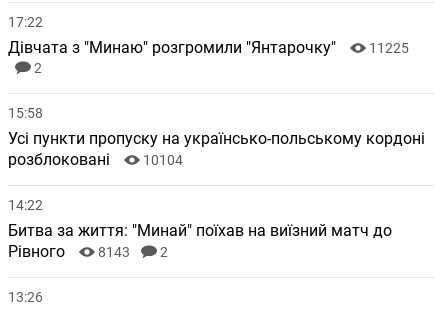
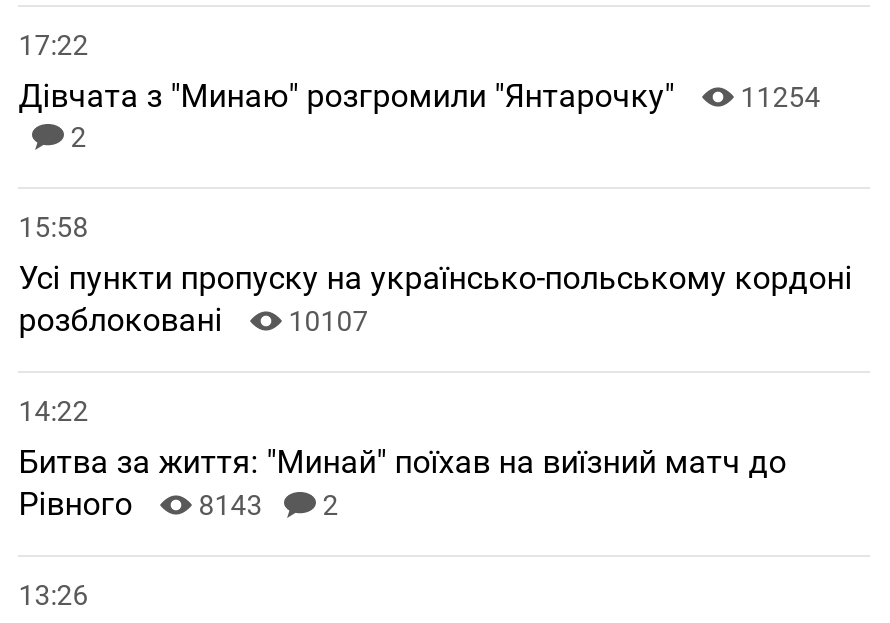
[8,38,409,57] Дівчата з "Минаю" розгромили "Янтарочку" 11225 -> [18,78,820,116] Дівчата з "Минаю" розгромили "Янтарочку" 11254
[8,150,183,169] розблоковані 10104 -> [18,302,368,340] розблоковані 10107

